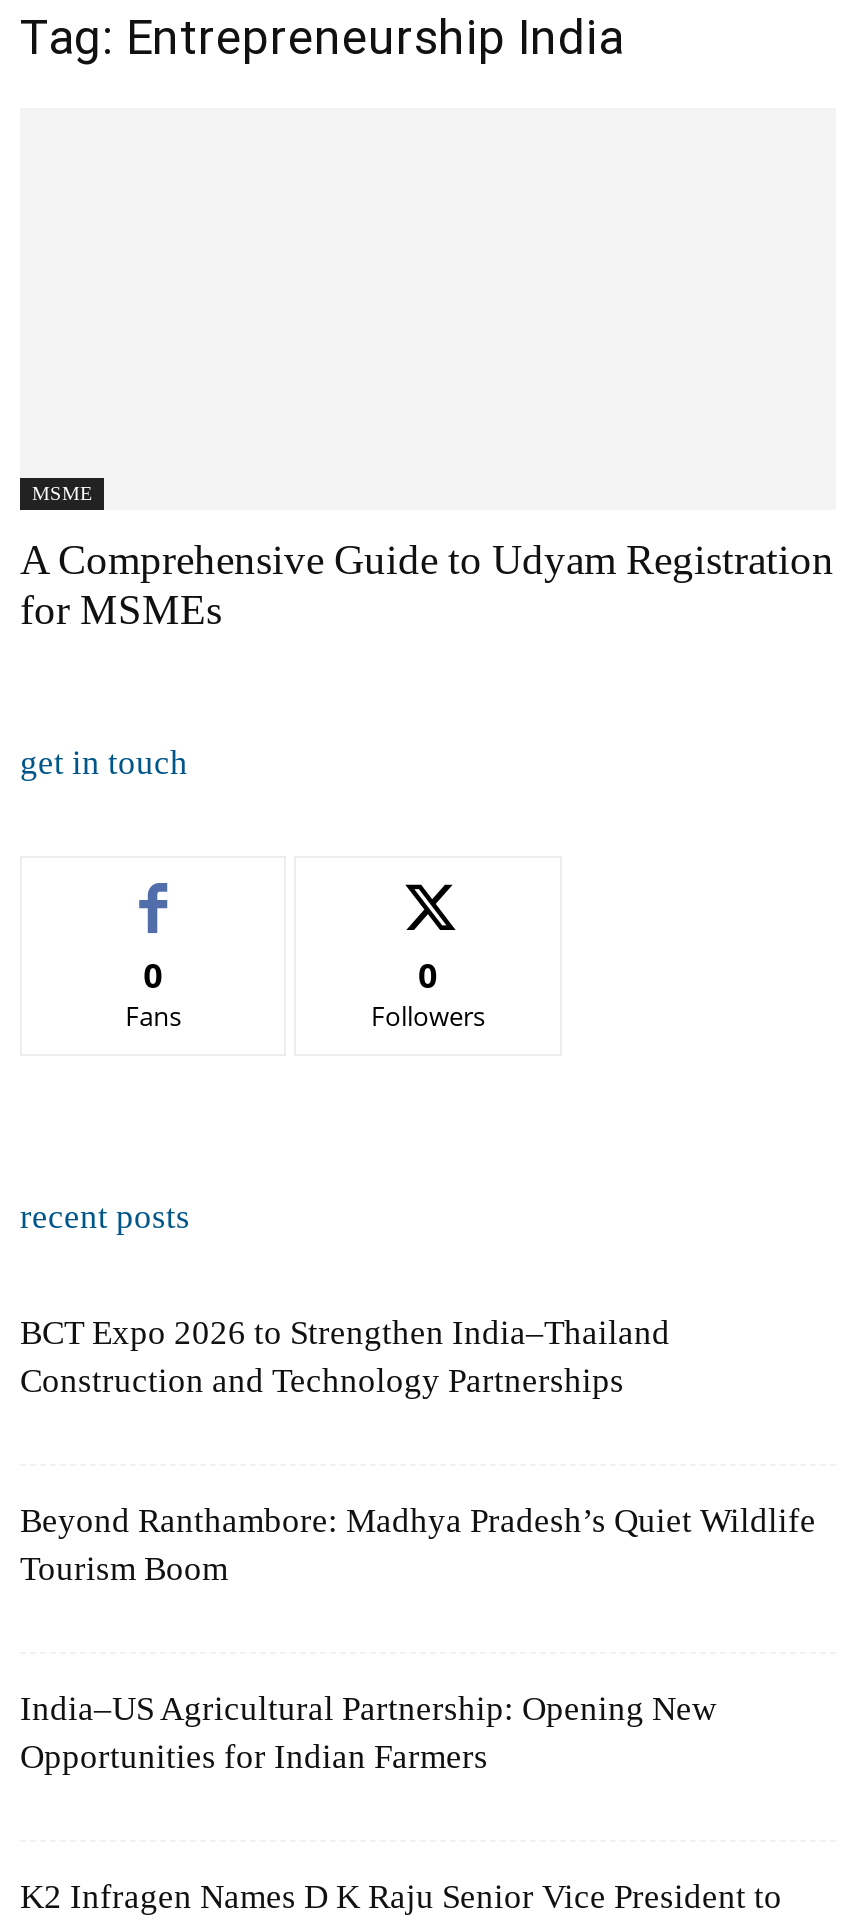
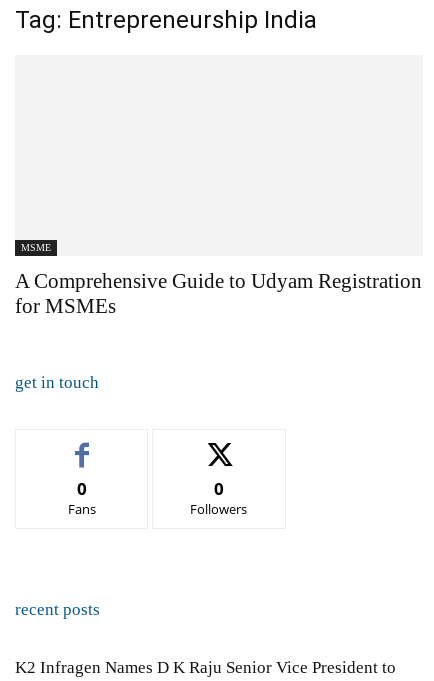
[20,1315,670,1401] BCT Expo 2026 to Strengthen India–Thailand | Construction and Technology Partnerships -> none
[20,1503,816,1589] Beyond Ranthambore: Madhya Pradesh’s Quiet Wildlife | Tourism Boom -> none
[20,1691,716,1777] India–US Agricultural Partnership: Opening New | Opportunities for Indian Farmers -> none

